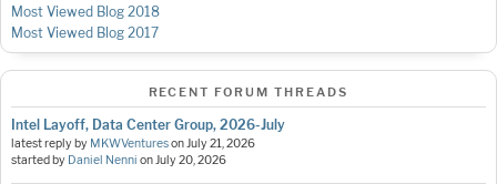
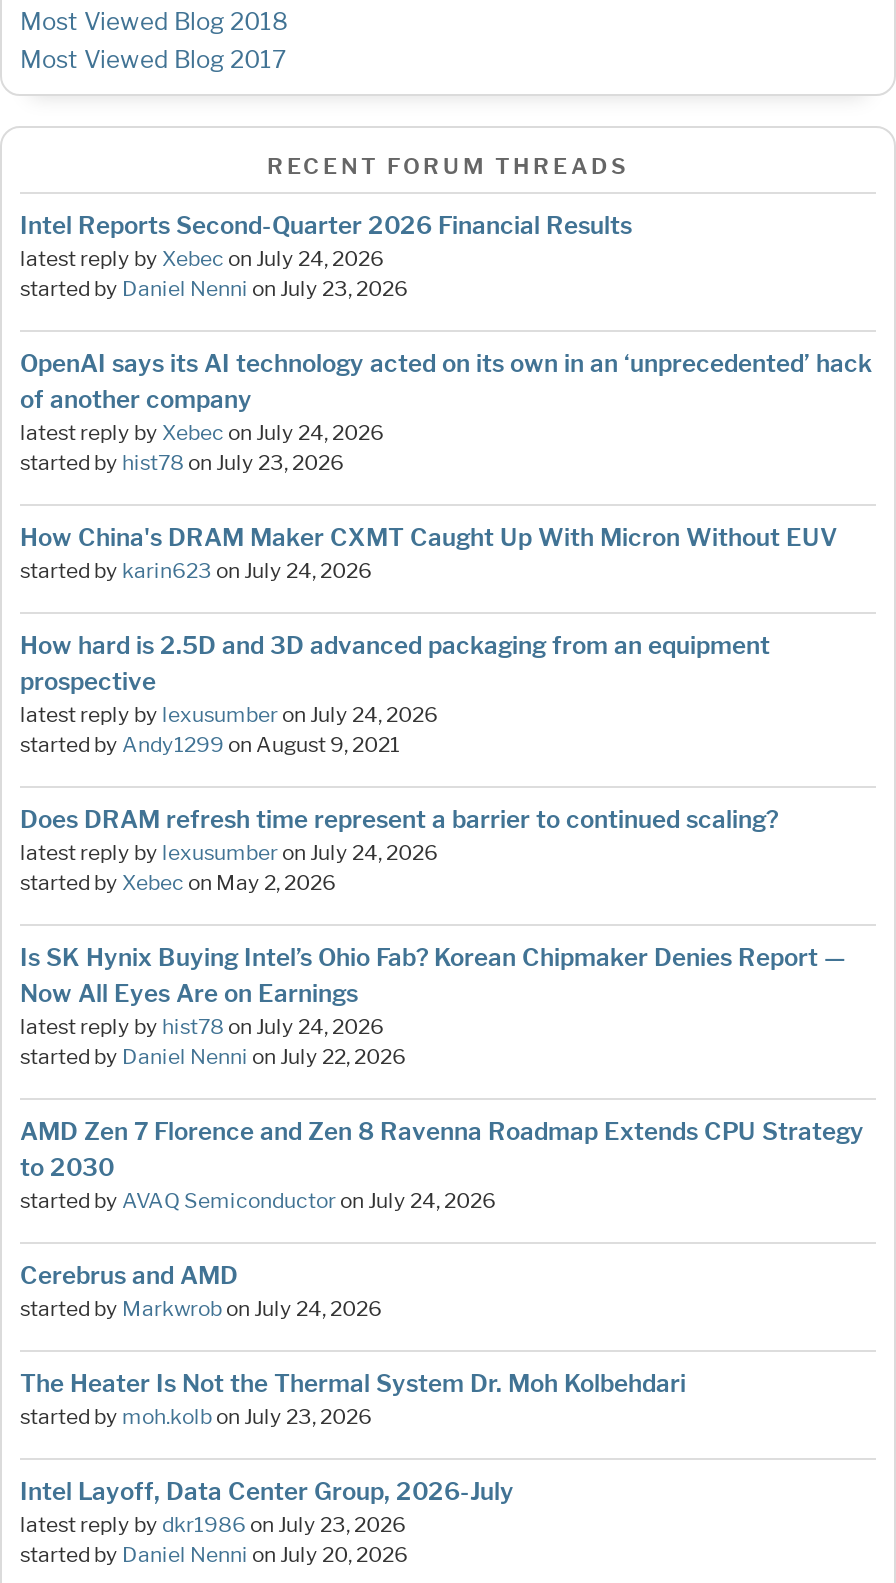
none -> [20,211,872,1431] Intel Reports Second-Quarter 2026 Financial Results | latest reply by Xebec on July 24, 2026 | started by Daniel Nenni on July 23, 2026 | OpenAI says its AI technology acted on its own in an ‘unprecedented’ hack | of another company | latest reply by Xebec on July 24, 2026 | started by hist78 on July 23, 2026 | How China's DRAM Maker CXMT Caught Up With Micron Without EUV | started by karin623 on July 24, 2026 | How hard is 2.5D and 3D advanced packaging from an equipment | prospective | latest reply by lexusumber on July 24, 2026 | started by Andy1299 on August 9, 2021 | Does DRAM refresh time represent a barrier to continued scaling? | latest reply by lexusumber on July 24, 2026 | started by Xebec on May 2, 2026 | Is SK Hynix Buying Intel’s Ohio Fab? Korean Chipmaker Denies Report — | Now All Eyes Are on Earnings | latest reply by hist78 on July 24, 2026 | started by Daniel Nenni on July 22, 2026 | AMD Zen 7 Florence and Zen 8 Ravenna Roadmap Extends CPU Strategy | to 2030 | started by AVAQ Semiconductor on July 24, 2026 | Cerebrus and AMD | started by Markwrob on July 24, 2026 | The Heater Is Not the Thermal System Dr. Moh Kolbehdari | started by moh.kolb on July 23, 2026
[11,137,255,151] latest reply by MKWVentures on July 21, 2026 -> [20,1513,406,1539] latest reply by dkr1986 on July 23, 2026

